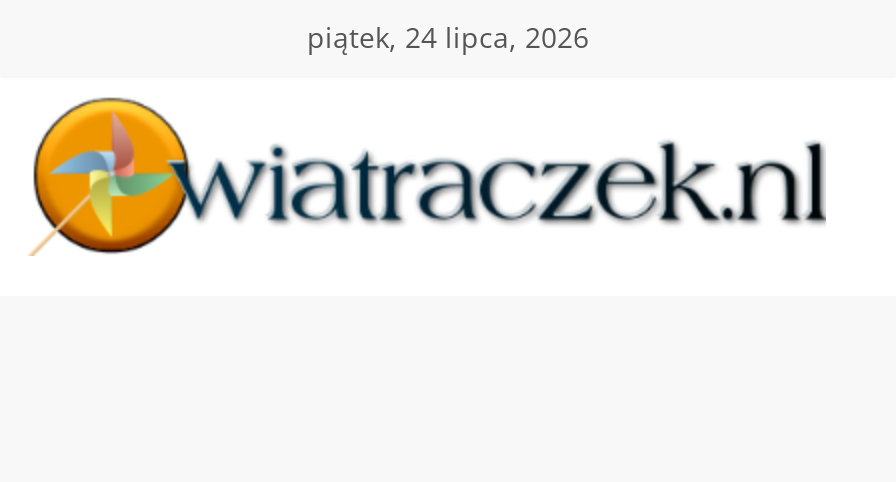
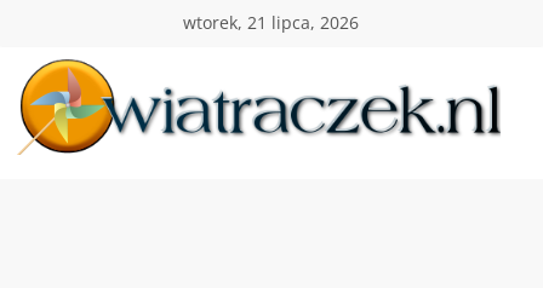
[307,18,589,56] piątek, 24 lipca, 2026 -> [184,11,359,34] wtorek, 21 lipca, 2026

